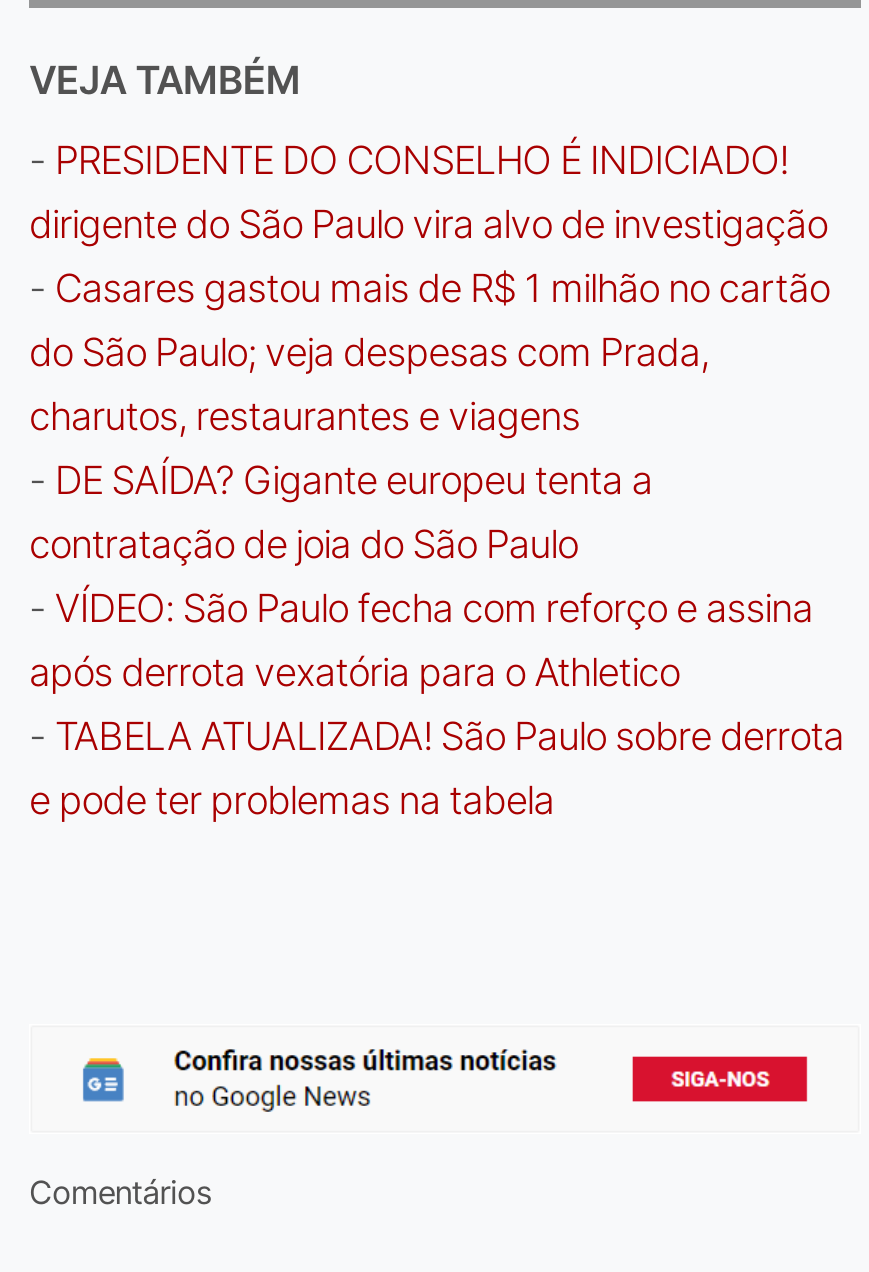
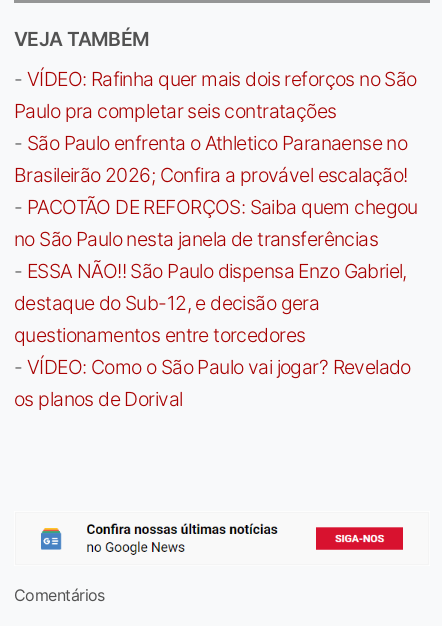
[29,135,844,823] - PRESIDENTE DO CONSELHO É INDICIADO! | dirigente do São Paulo vira alvo de investigação | - Casares gastou mais de R$ 1 milhão no cartão | do São Paulo; veja despesas com Prada, | charutos, restaurantes e viagens | - DE SAÍDA? Gigante europeu tenta a | contratação de joia do São Paulo | - VÍDEO: São Paulo fecha com reforço e assina | após derrota vexatória para o Athletico | - TABELA ATUALIZADA! São Paulo sobre derrota | e pode ter problemas na tabela -> [14,67,418,411] - VÍDEO: Rafinha quer mais dois reforços no São | Paulo pra completar seis contratações | - São Paulo enfrenta o Athletico Paranaense no | Brasileirão 2026; Confira a provável escalação! | - PACOTÃO DE REFORÇOS: Saiba quem chegou | no São Paulo nesta janela de transferências | - ESSA NÃO!! São Paulo dispensa Enzo Gabriel, | destaque do Sub-12, e decisão gera | questionamentos entre torcedores | - VÍDEO: Como o São Paulo vai jogar? Revelado | os planos de Dorival

